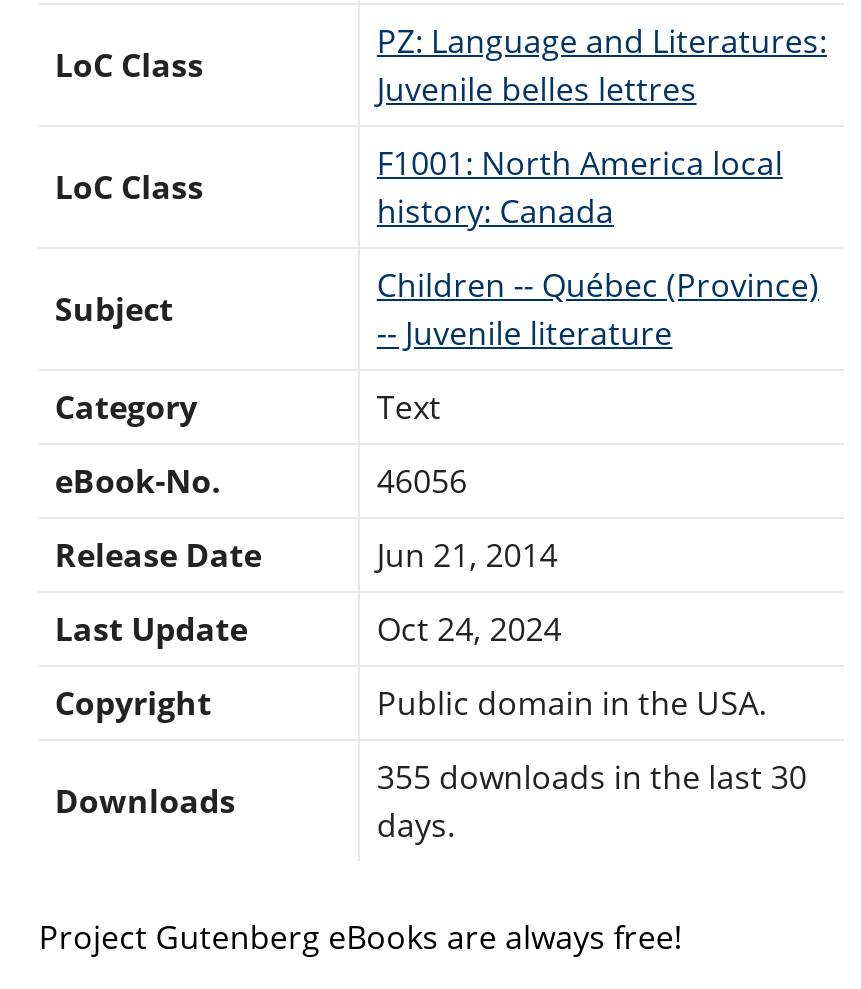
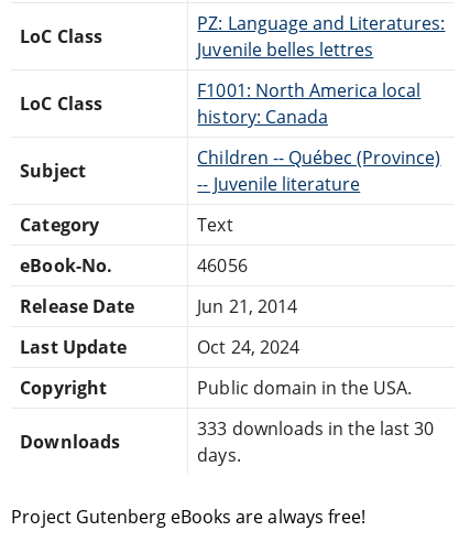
[377,754,807,798] 355 downloads in the last 30 -> [197,416,434,440] 333 downloads in the last 30

